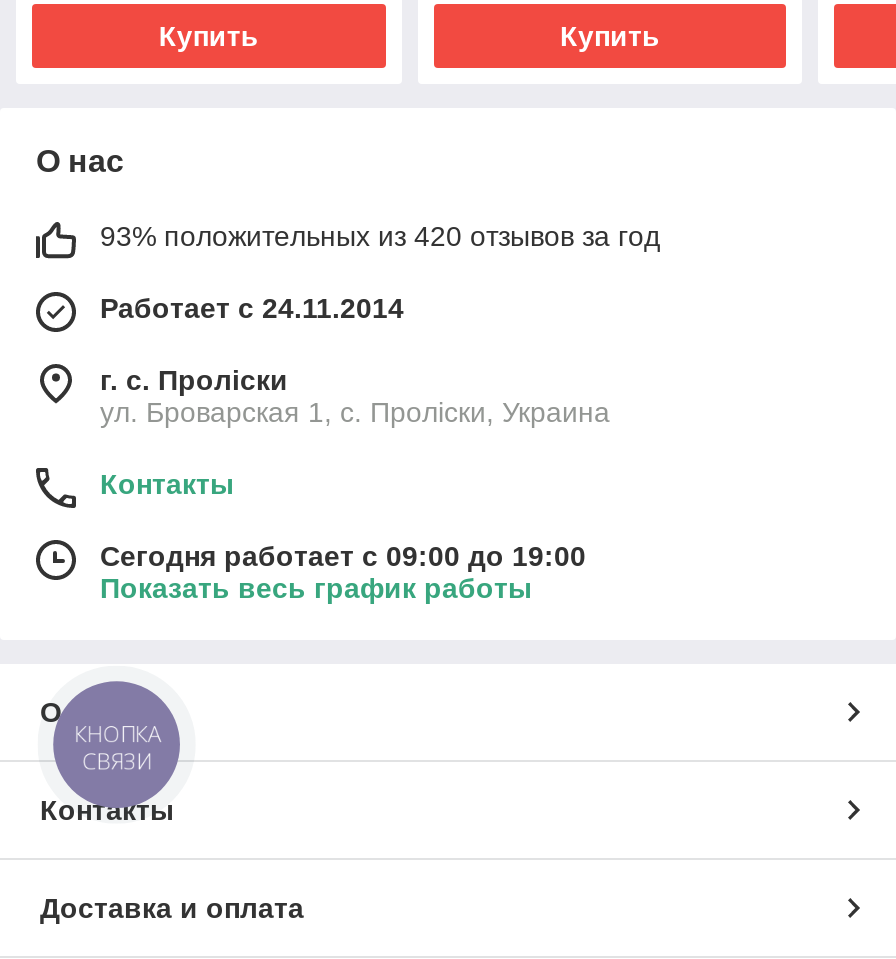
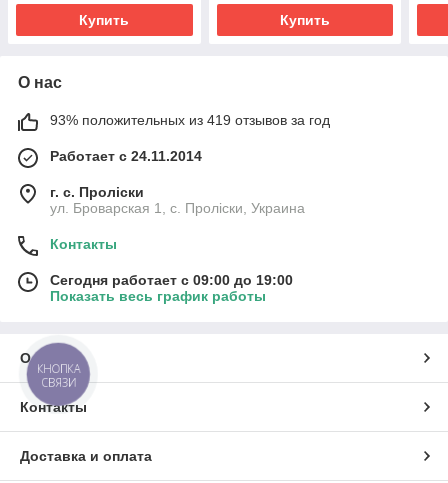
[100,220,660,252] 93% положительных из 420 отзывов за год -> [50,112,330,128] 93% положительных из 419 отзывов за год

